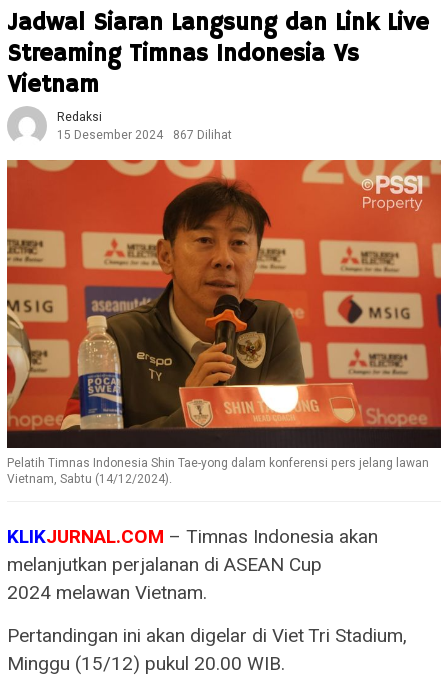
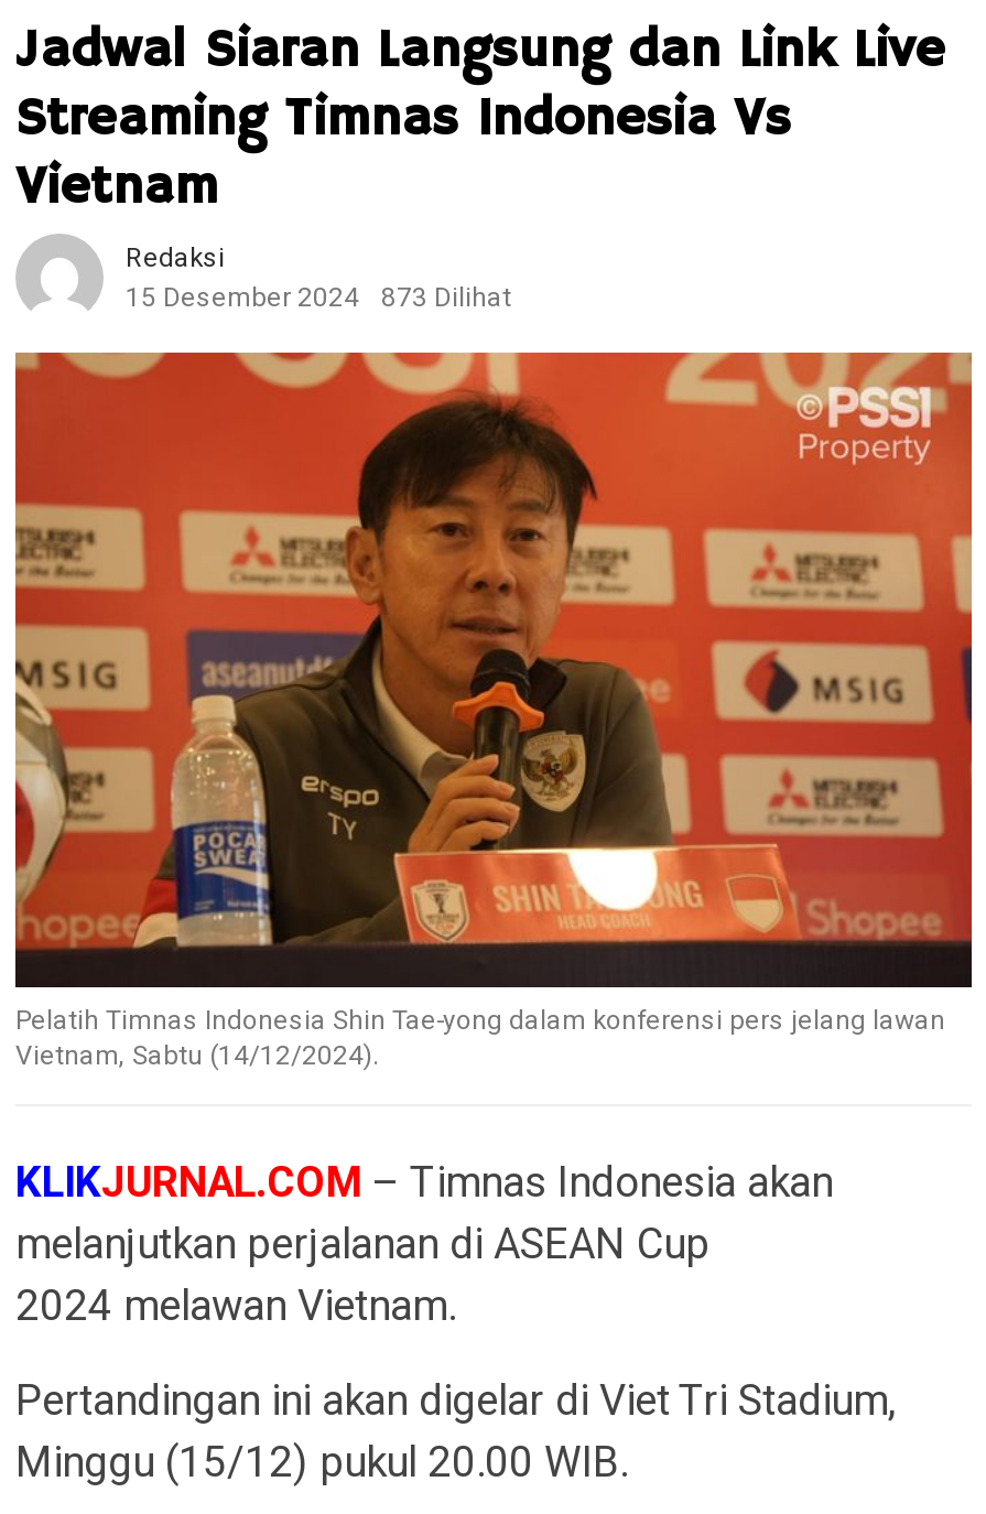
[57,126,232,144] 15 Desember 2024 867 Dilihat -> [126,278,511,317] 15 Desember 2024 873 Dilihat

